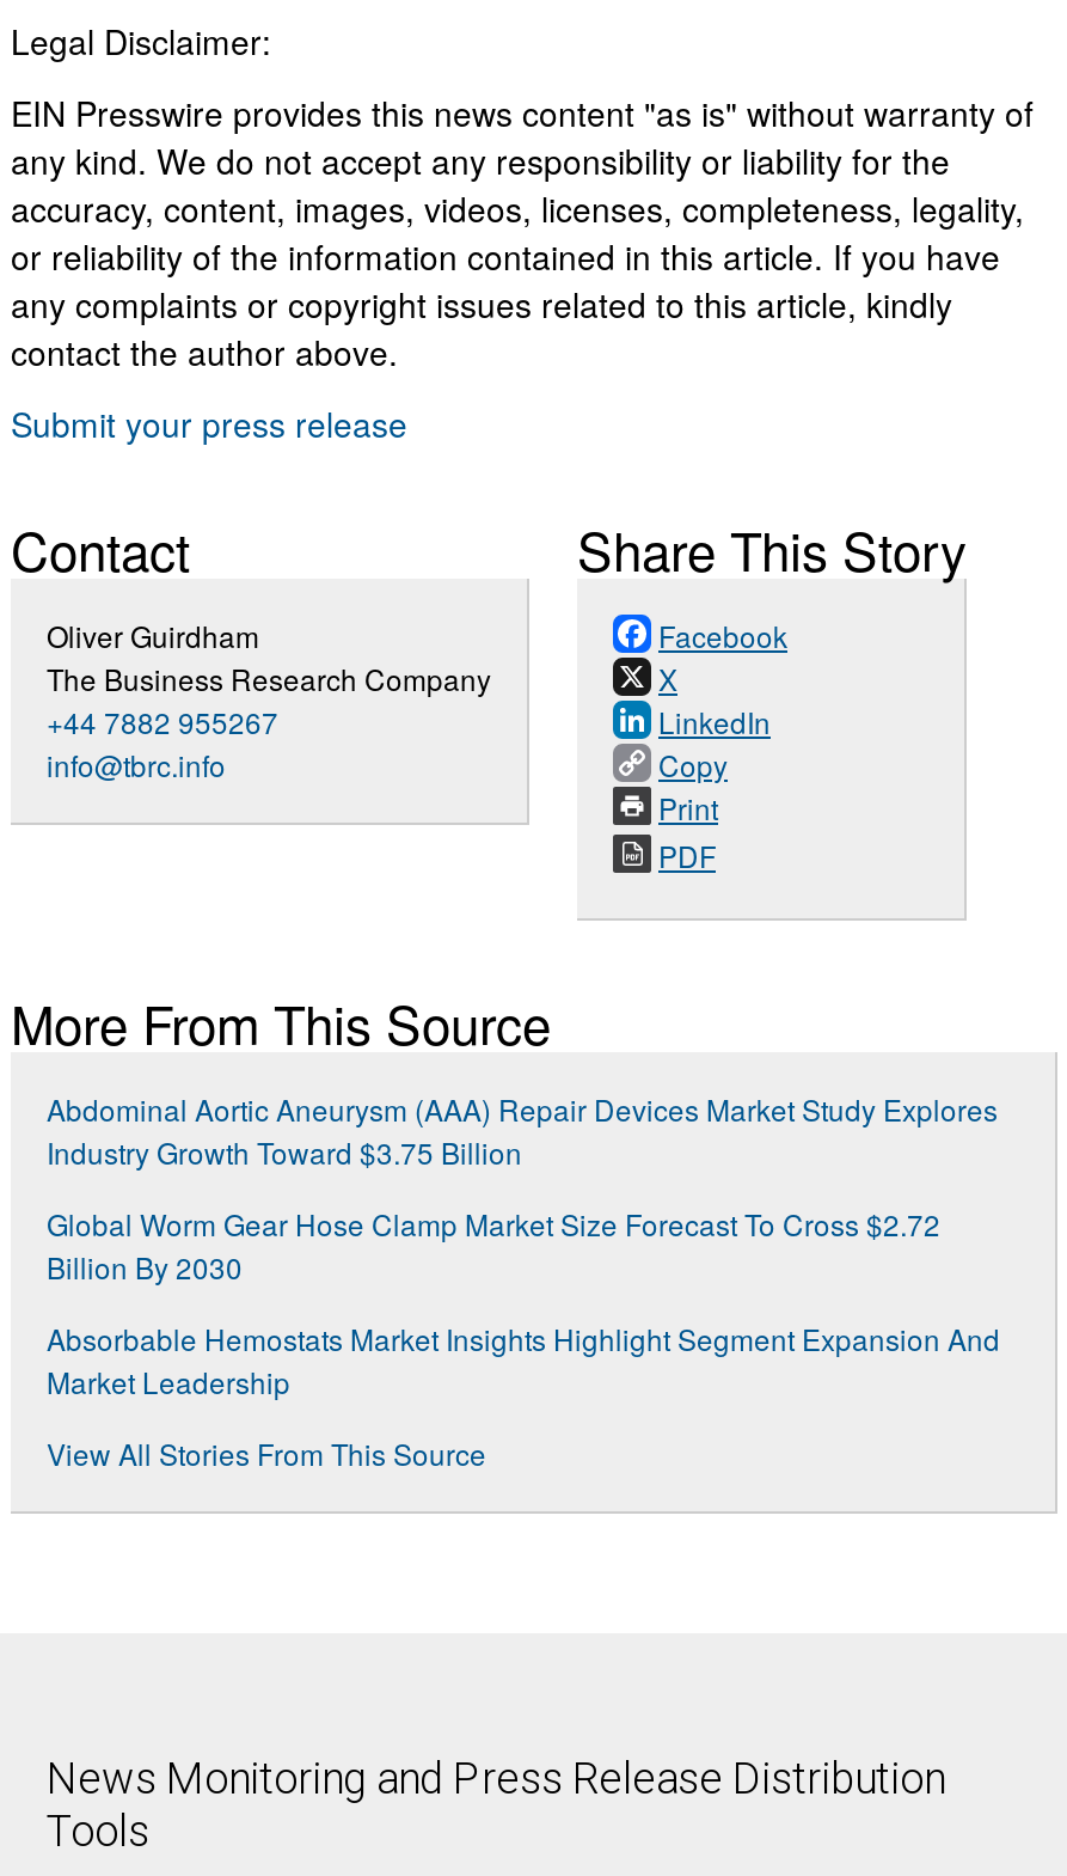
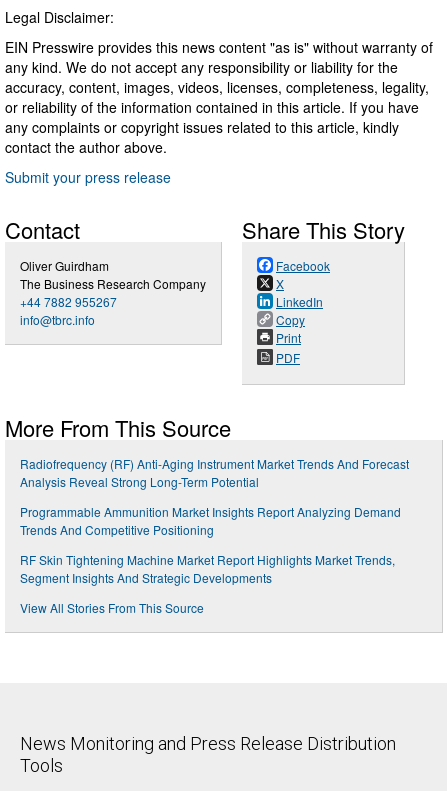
[47,1088,998,1172] Abdominal Aortic Aneurysm (AAA) Repair Devices Market Study Explores | Industry Growth Toward $3.75 Billion -> [20,455,409,490] Radiofrequency (RF) Anti-Aging Instrument Market Trends And Forecast | Analysis Reveal Strong Long-Term Potential
[47,1203,940,1286] Global Worm Gear Hose Clamp Market Size Forecast To Cross $2.72 | Billion By 2030 -> [20,503,401,538] Programmable Ammunition Market Insights Report Analyzing Demand | Trends And Competitive Positioning
[47,1317,1000,1401] Absorbable Hemostats Market Insights Highlight Segment Expansion And | Market Leadership -> [20,551,395,586] RF Skin Tightening Machine Market Report Highlights Market Trends, | Segment Insights And Strategic Developments

